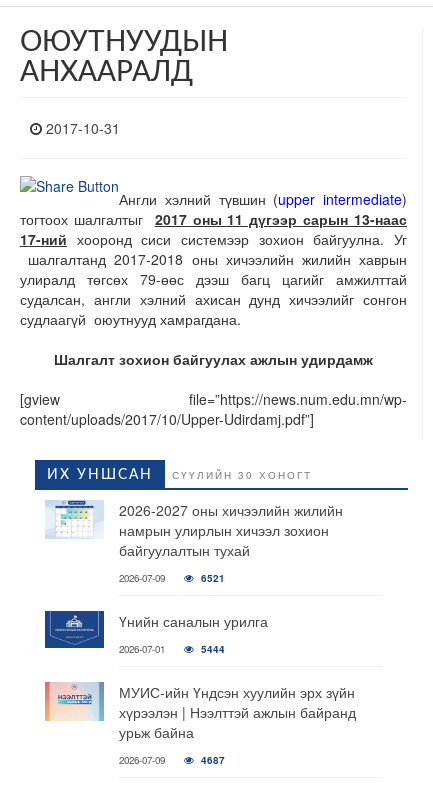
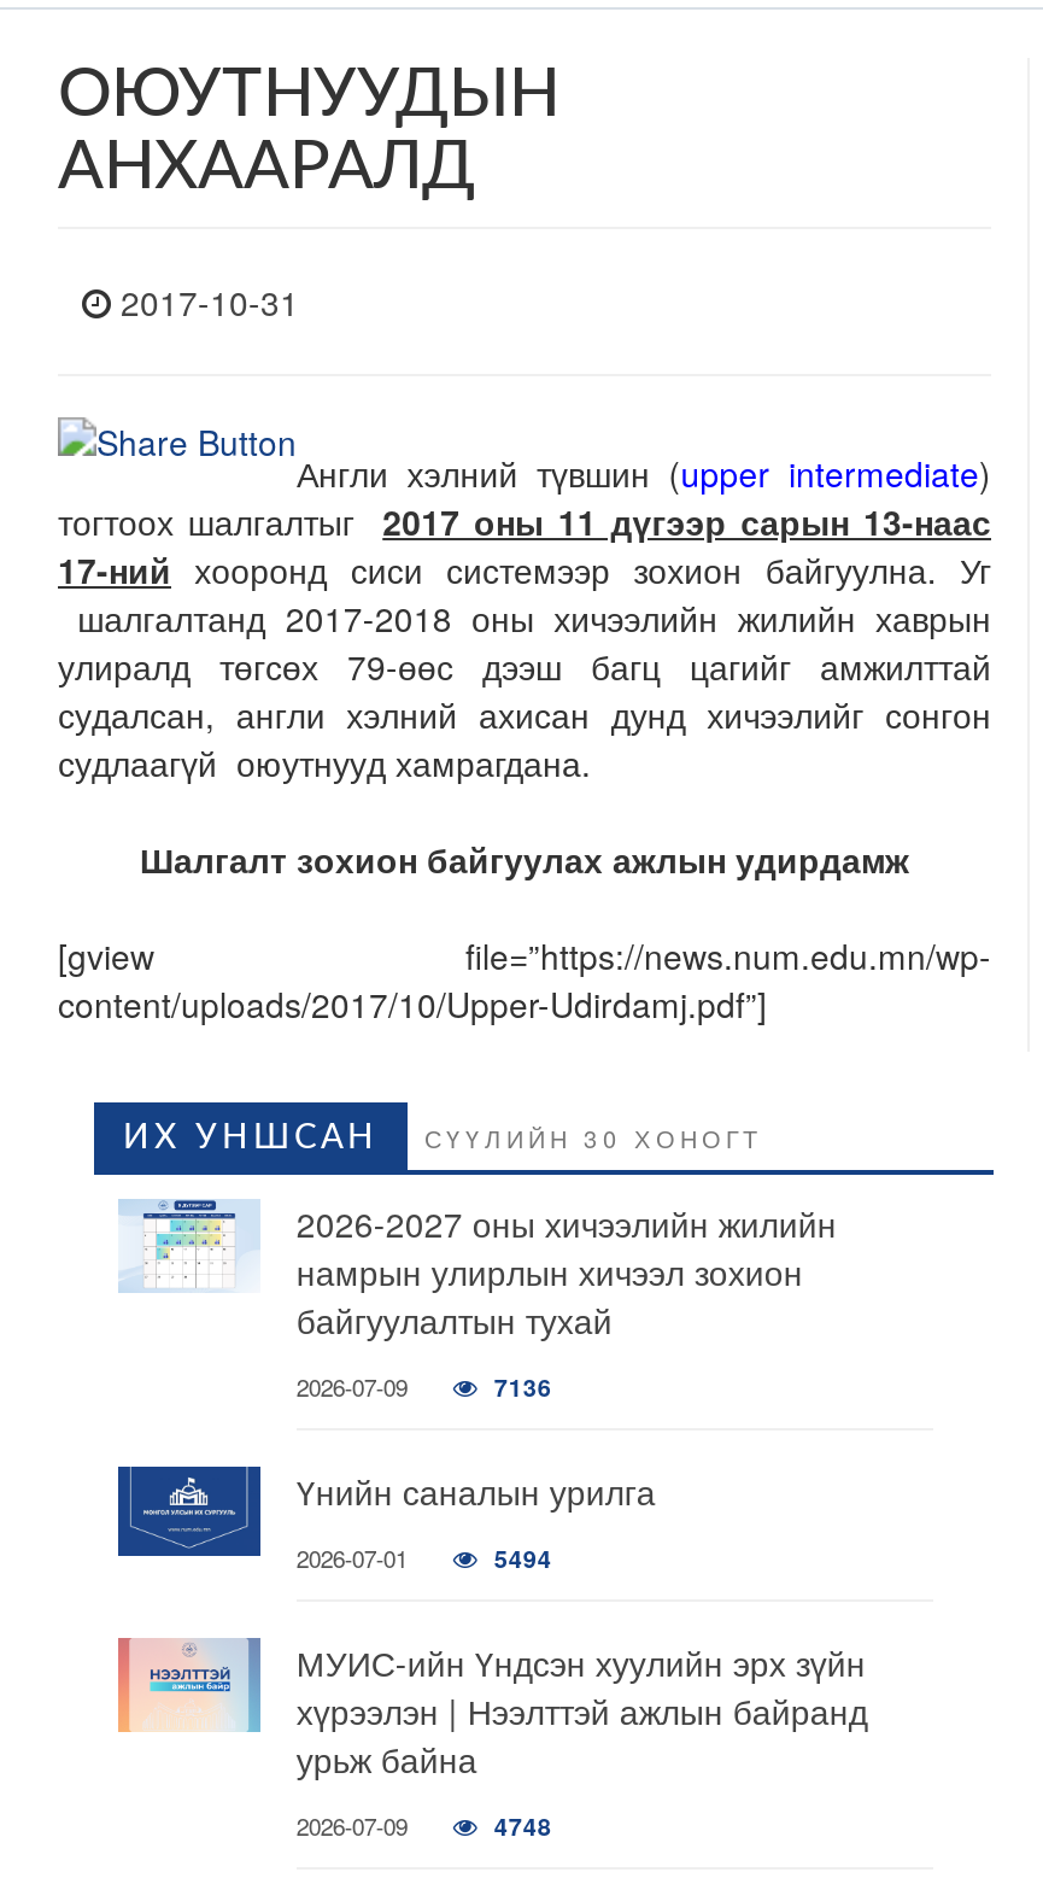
[198,571,225,585] 6521 -> [487,1370,552,1404] 7136
[198,642,225,656] 5444 -> [487,1541,552,1575] 5494
[198,753,225,767] 4687 -> [487,1809,552,1843] 4748

